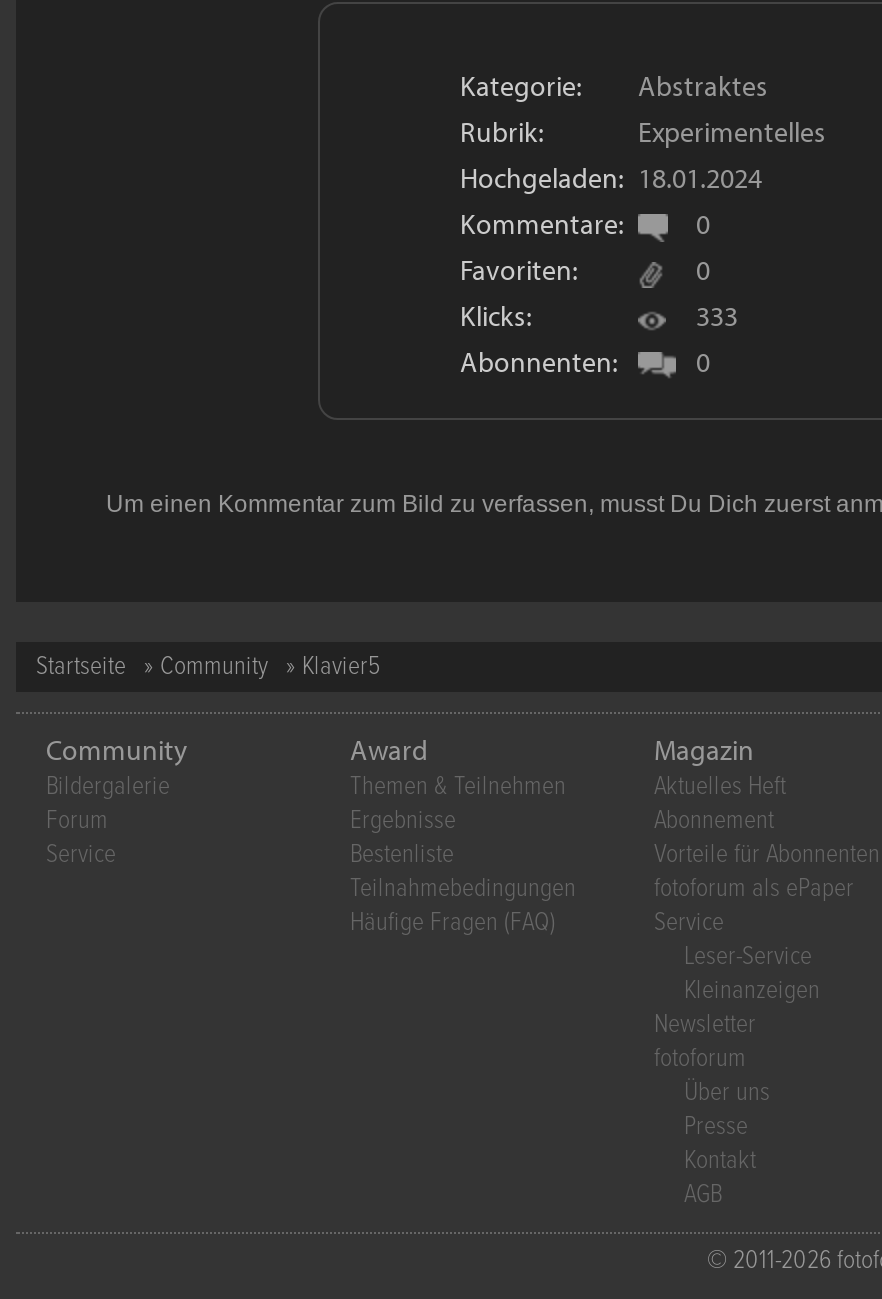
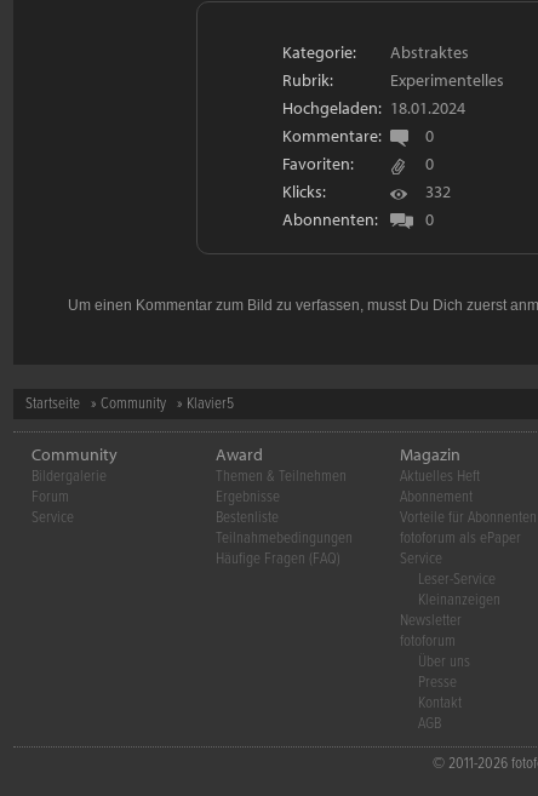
[696,299,738,335] 333 -> [425,181,451,203] 332

